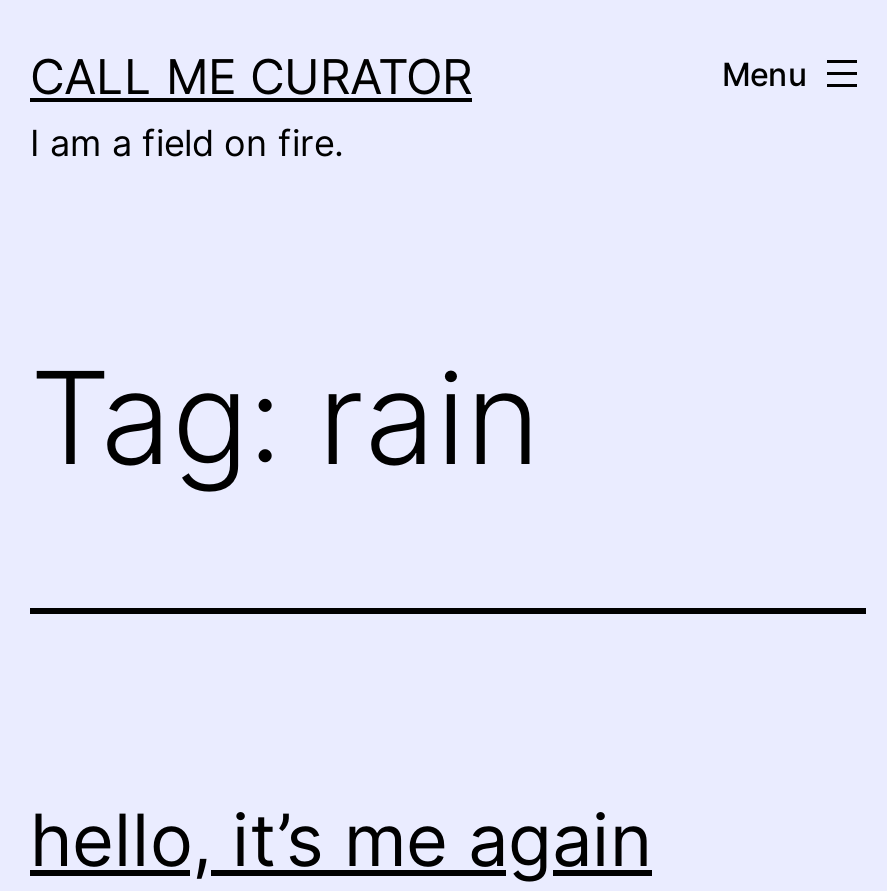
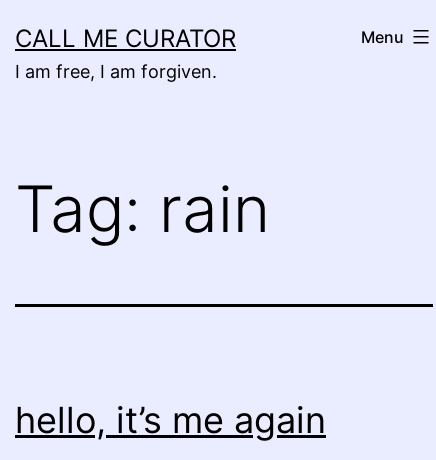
[30,121,344,163] I am a field on fire. -> [15,60,217,81] I am free, I am forgiven.

